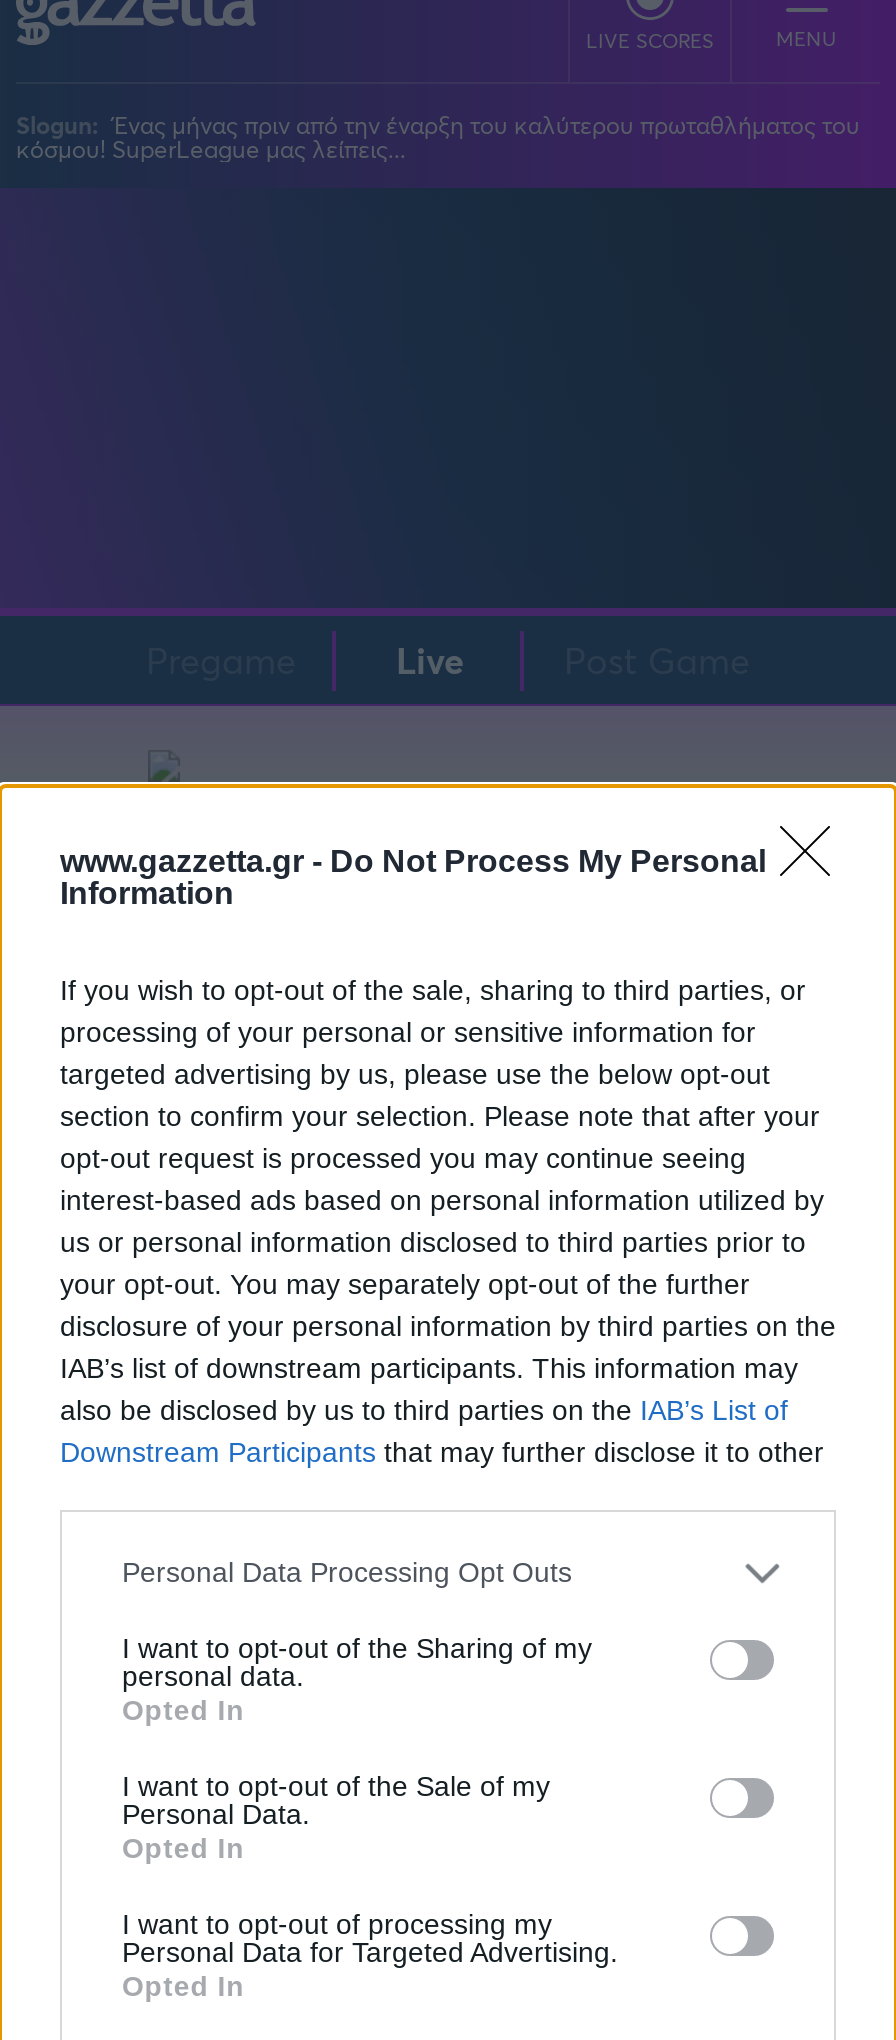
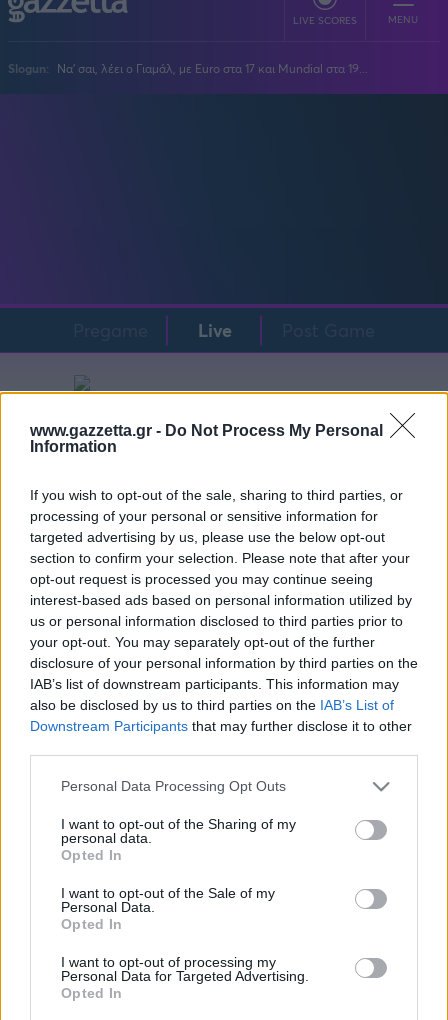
[16,107,860,163] Slogun: Ένας μήνας πριν από την έναρξη του καλύτερου πρωταθλήματος του | κόσμου! SuperLeague μας λείπεις... -> [8,59,368,75] Slogun: Να' σαι, λέει ο Γιαμάλ, με Euro στα 17 και Mundial στα 19...

